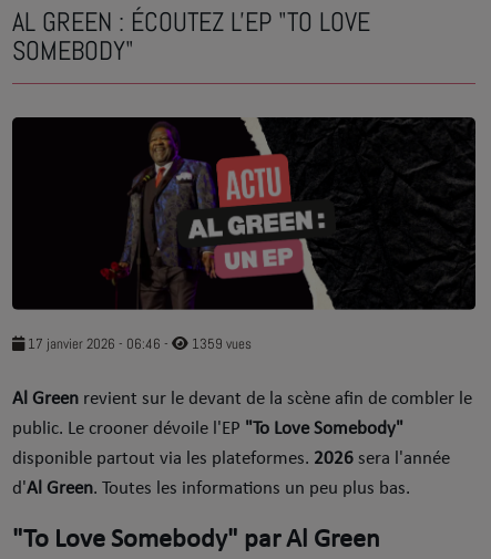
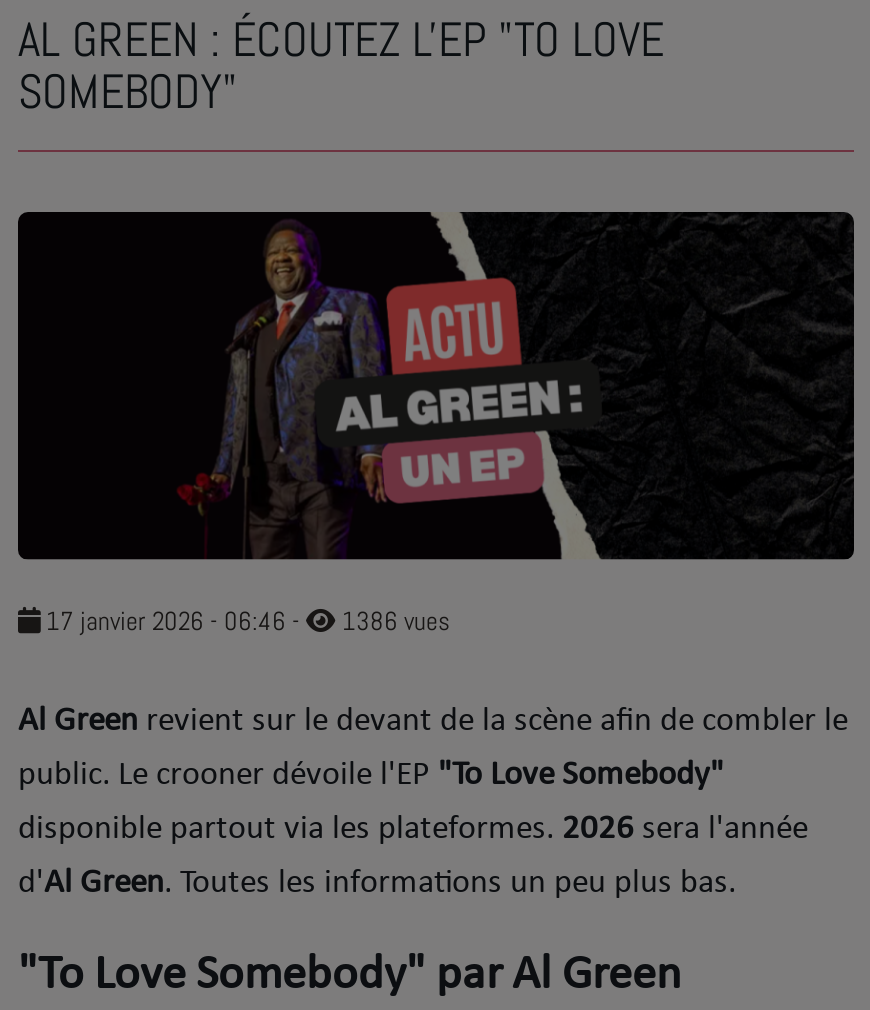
[188,334,252,353] 1359 vues -> [336,604,450,638] 1386 vues

